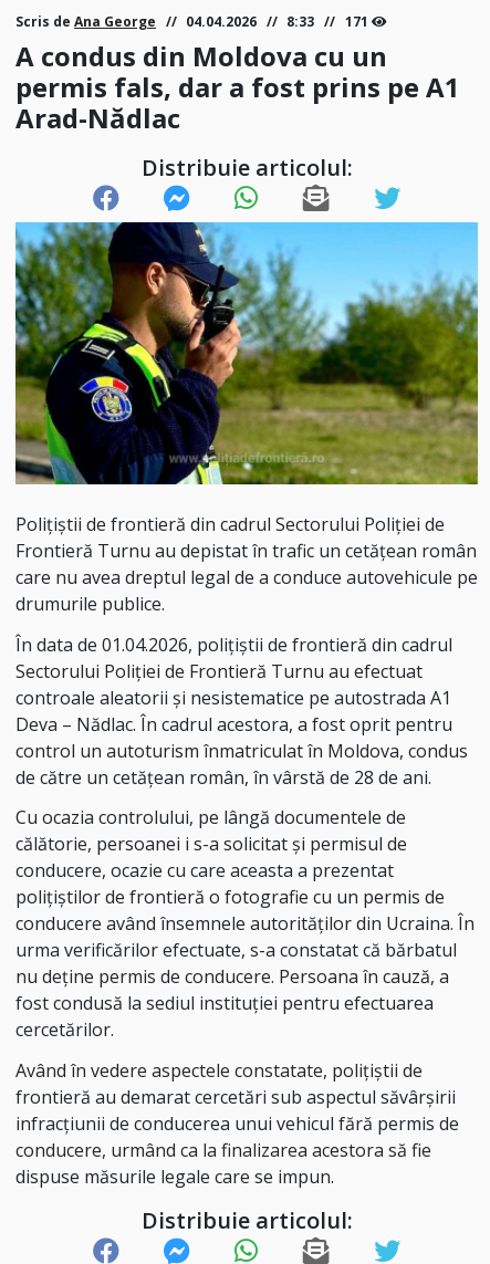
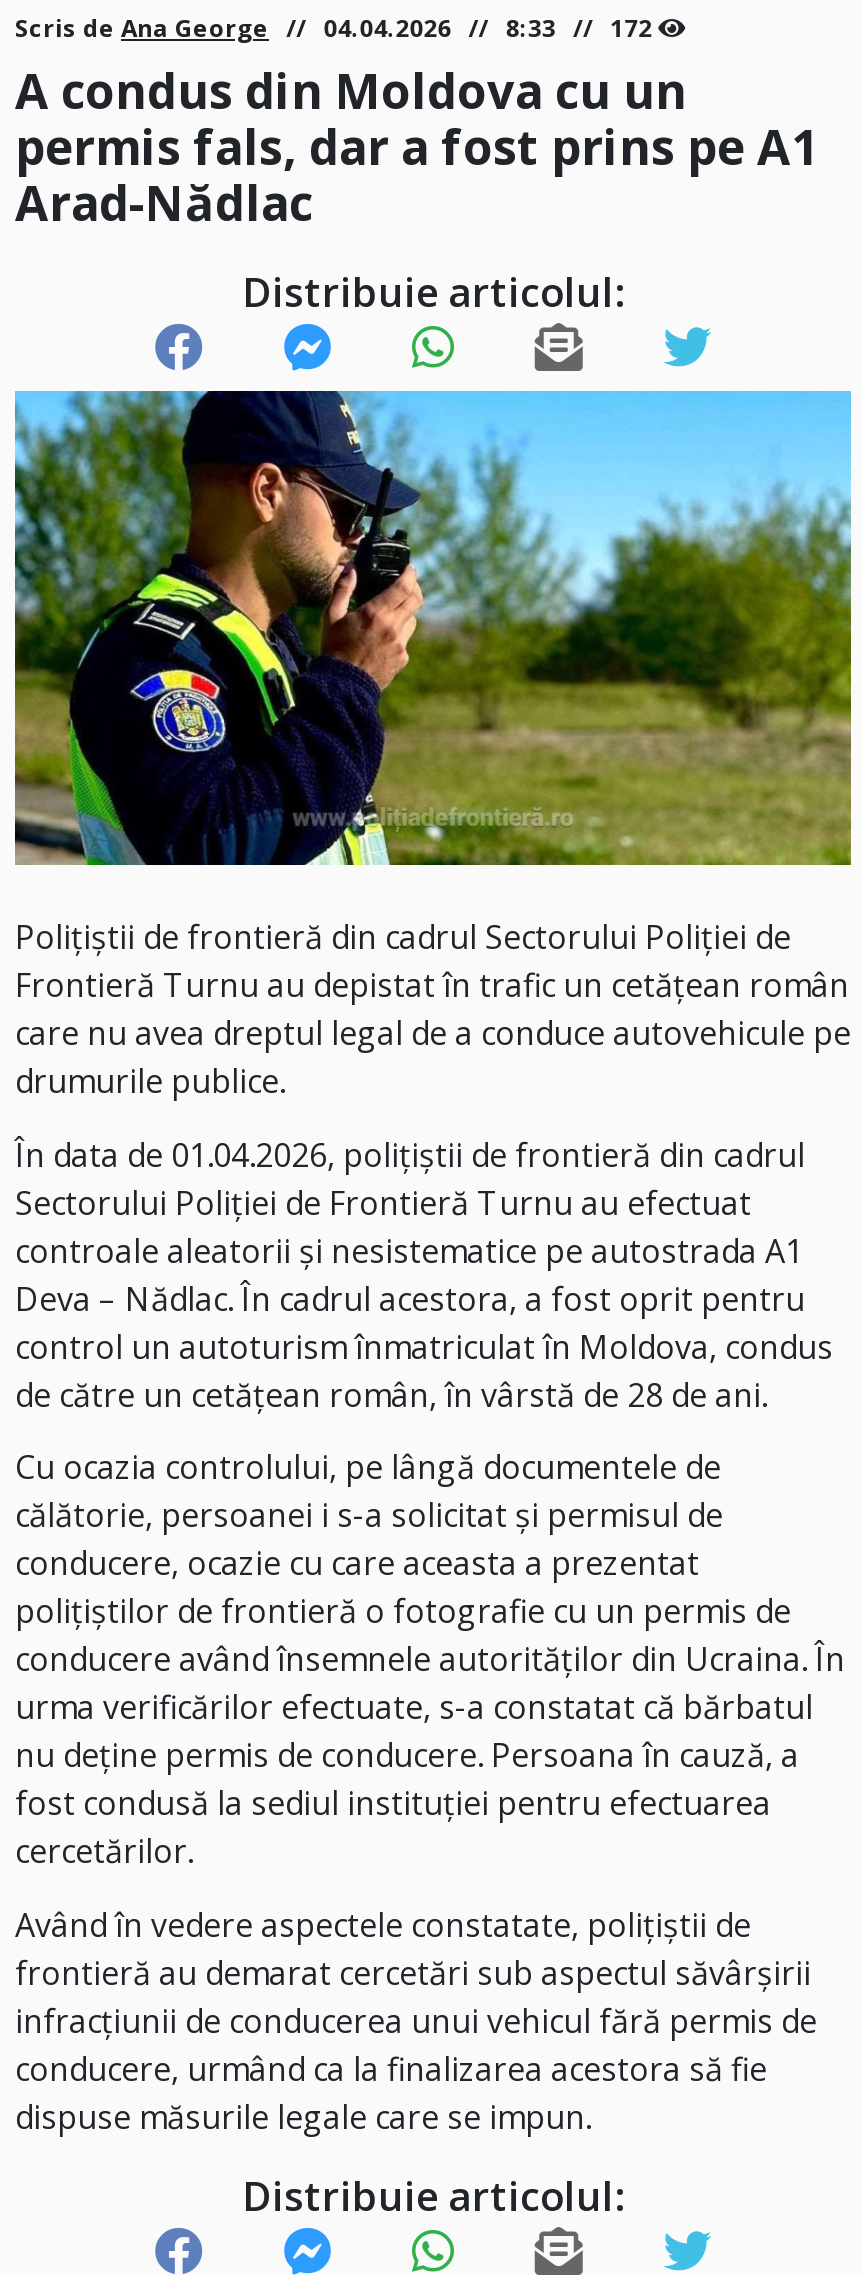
[15,13,368,31] Scris de Ana George 04.04.2026 8:33 171 -> [15,12,652,46] Scris de Ana George 04.04.2026 8:33 172

